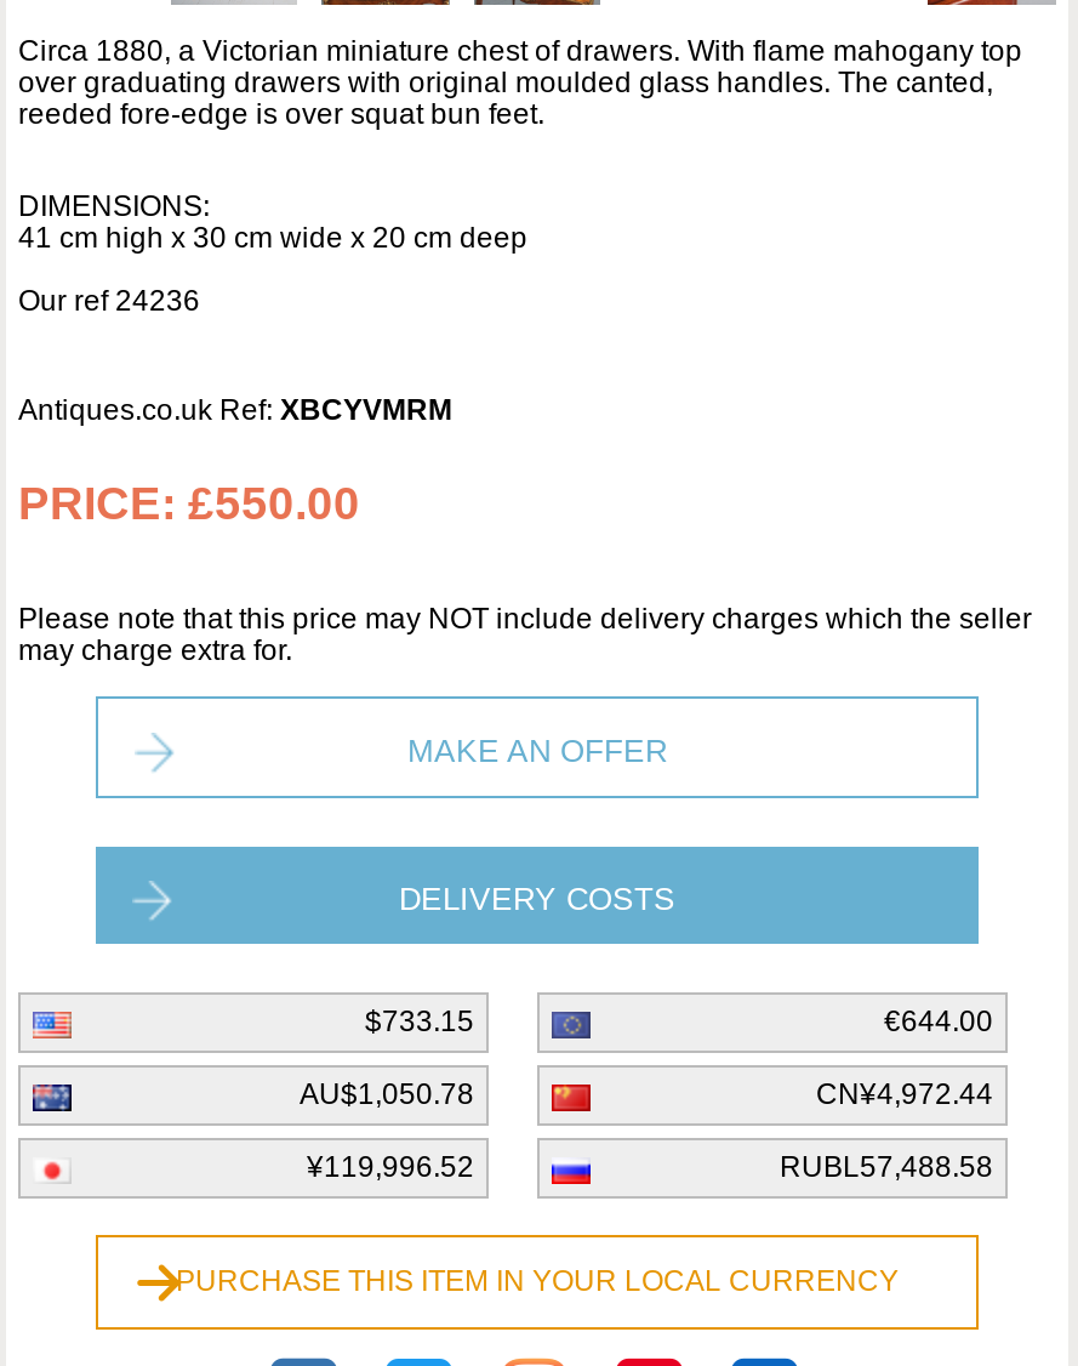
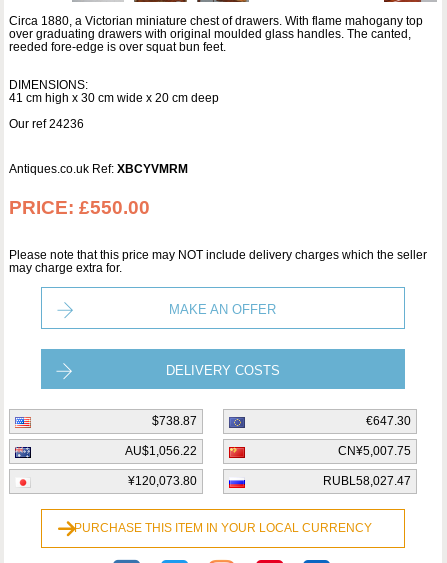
[365,1004,993,1037] $733.15 | €644.00 -> [152,414,411,428] $738.87 | €647.30
[300,1076,993,1110] AU$1,050.78 | CN¥4,972.44 -> [125,444,411,458] AU$1,056.22 | CN¥5,007.75
[307,1149,993,1183] ¥119,996.52 | RUBL57,488.58 -> [128,474,411,488] ¥120,073.80 | RUBL58,027.47

